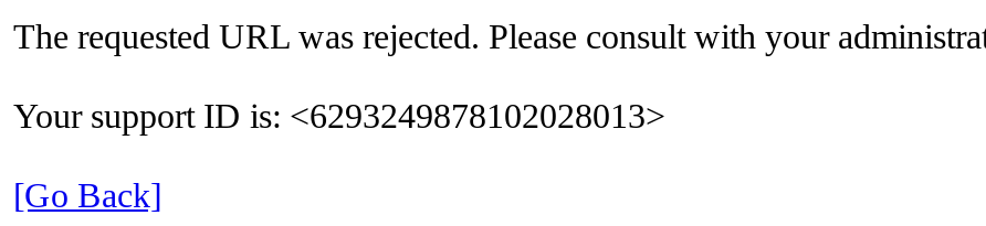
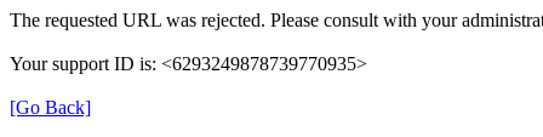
[13,97,665,134] Your support ID is: <6293249878102028013> -> [10,53,367,74] Your support ID is: <6293249878739770935>

